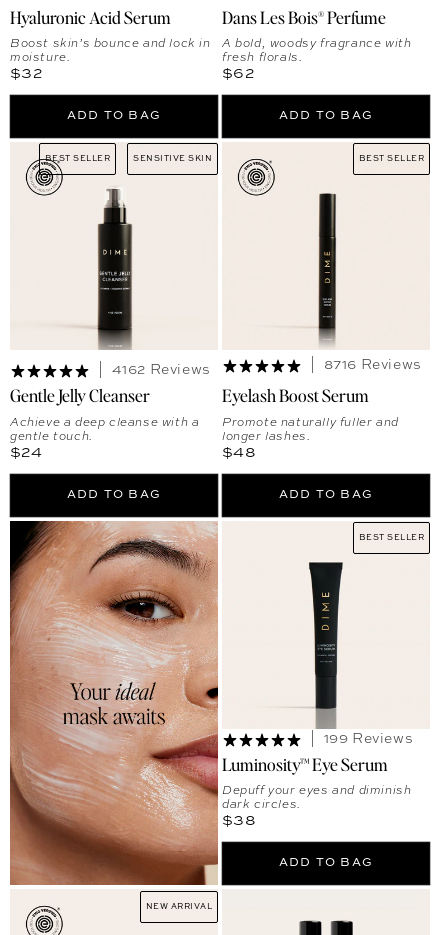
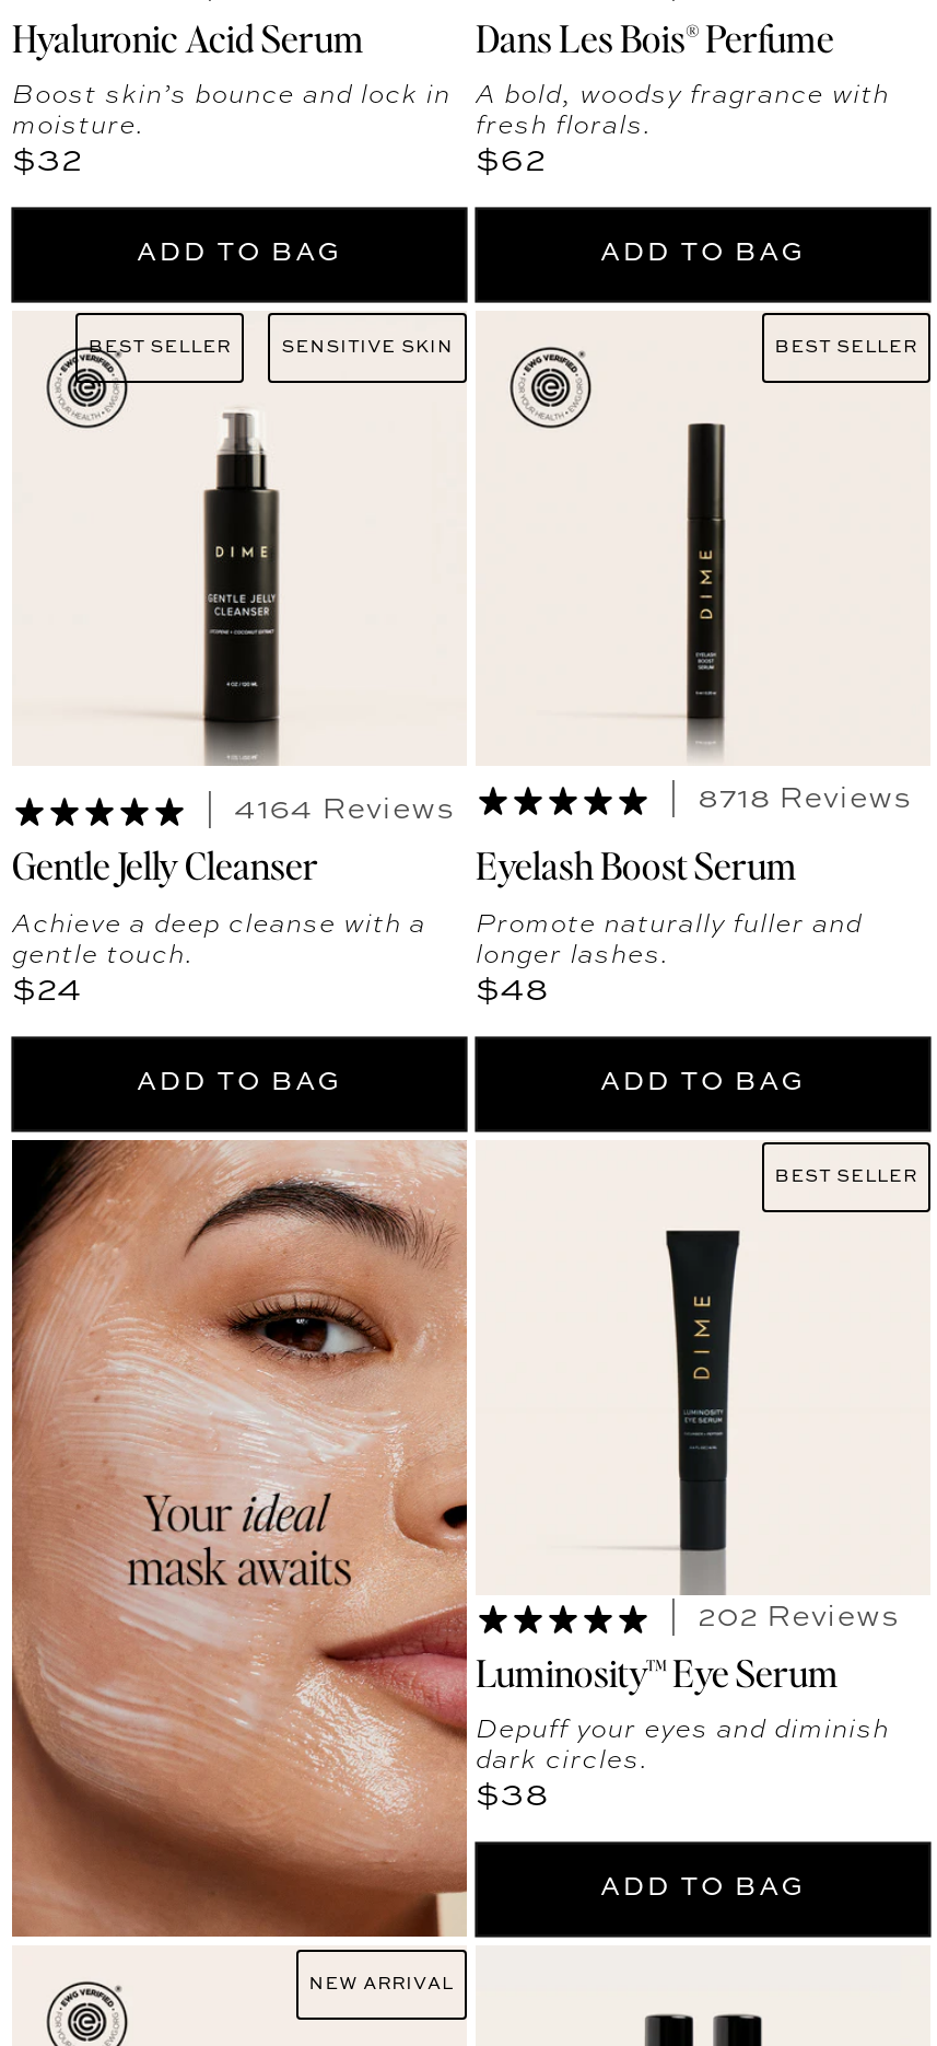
[112,363,211,377] 4162 Reviews -> [234,795,455,825] 4164 Reviews
[324,358,422,372] 8716 Reviews -> [698,784,913,814] 8718 Reviews
[324,732,413,746] 199 Reviews -> [698,1602,900,1632] 202 Reviews

